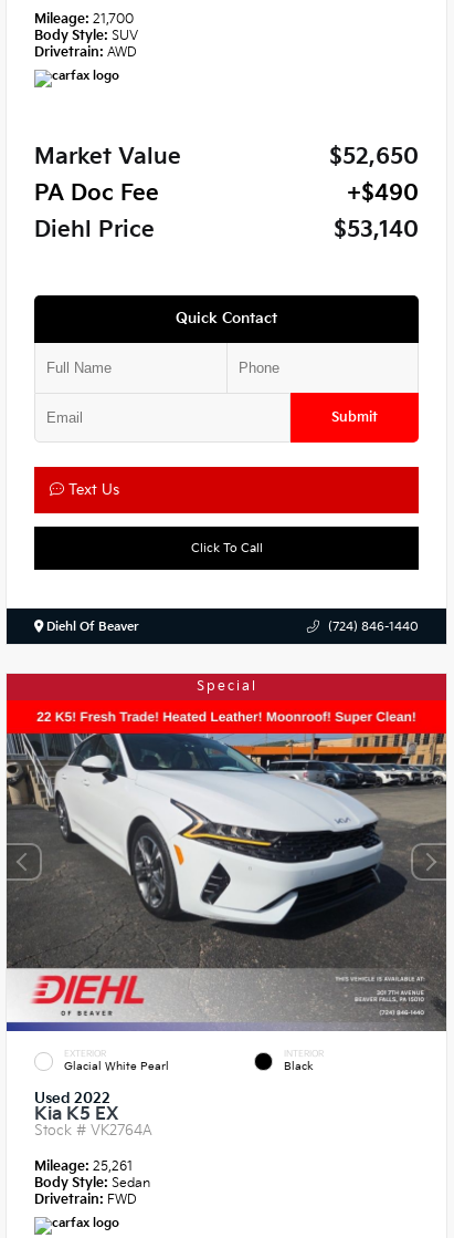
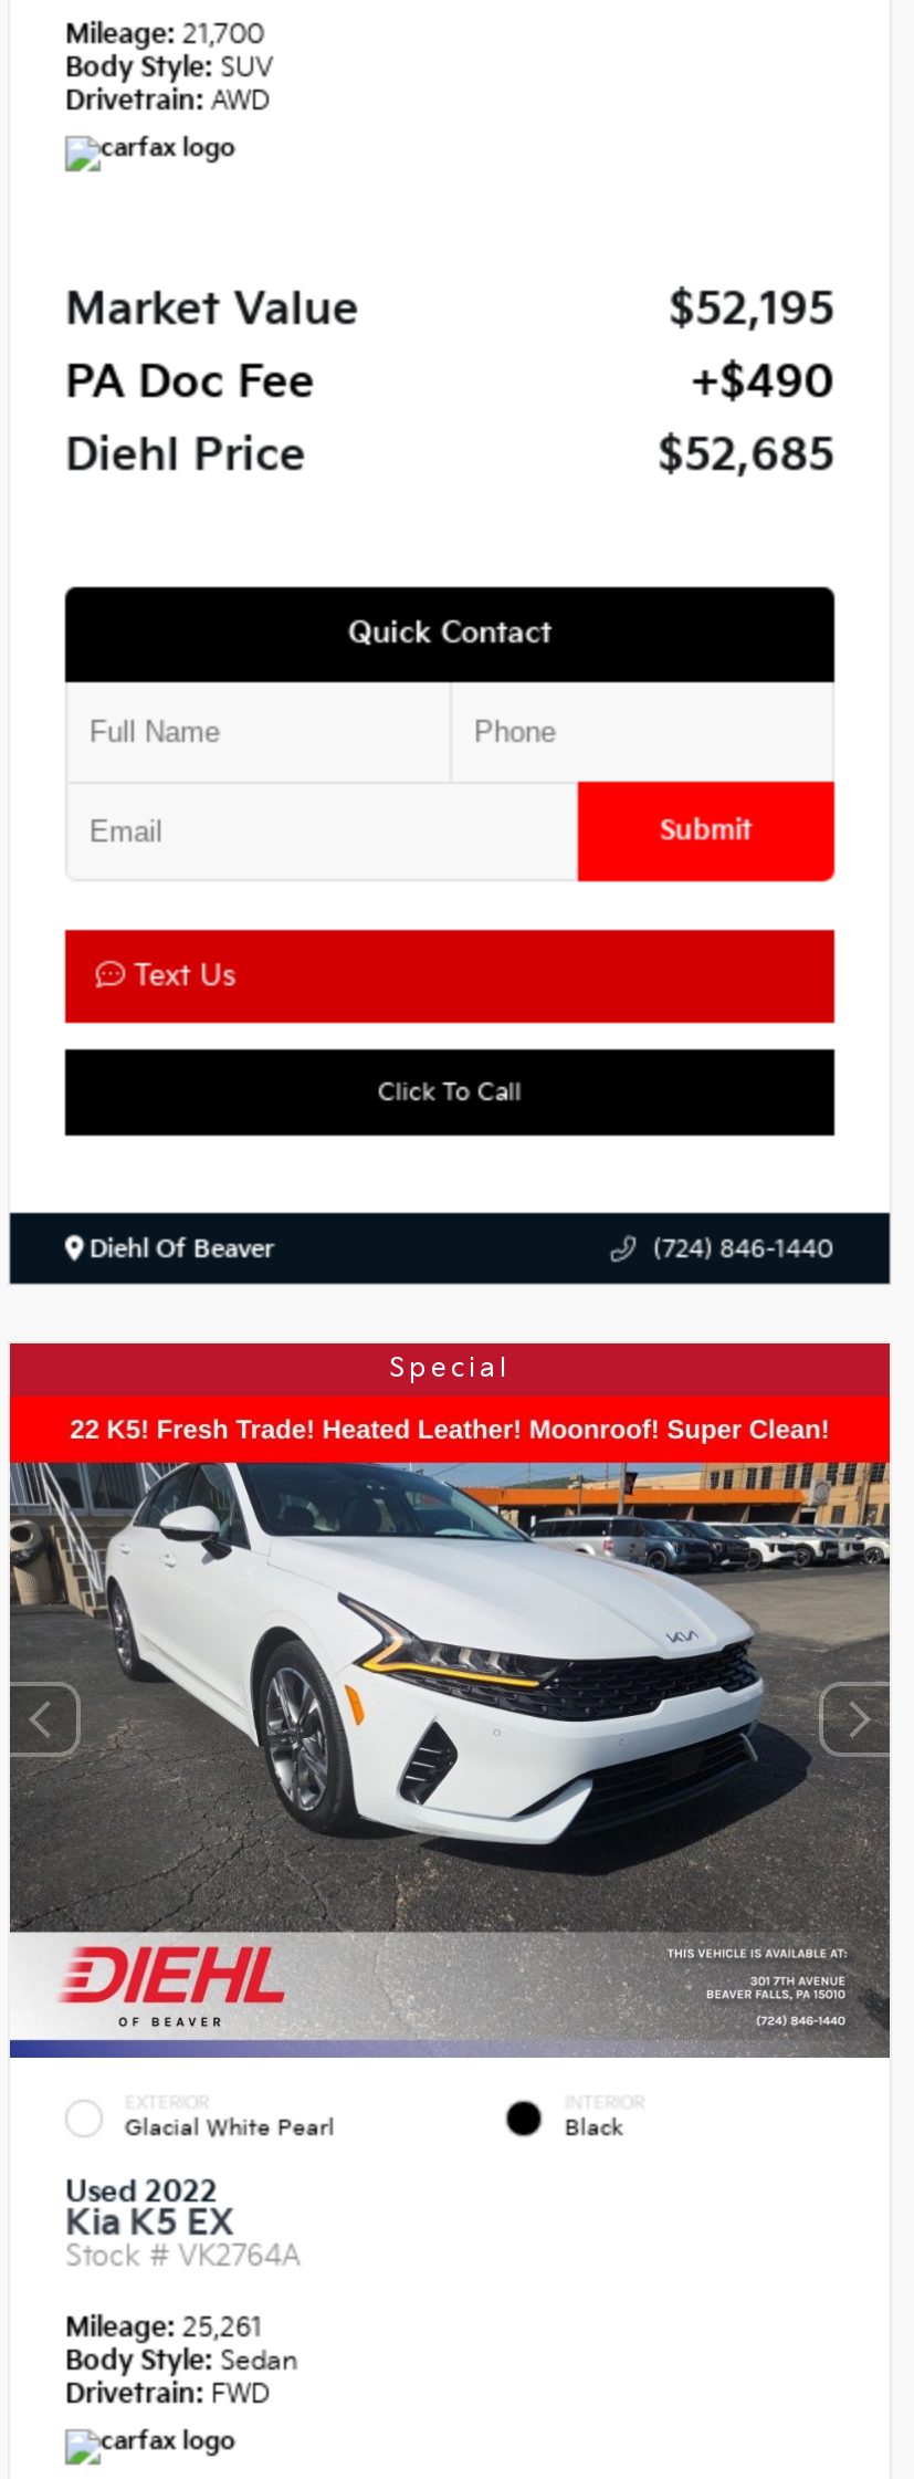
[329,144,419,170] $52,650 -> [669,284,834,337] $52,195
[334,217,419,243] $53,140 -> [658,430,834,483] $52,685

